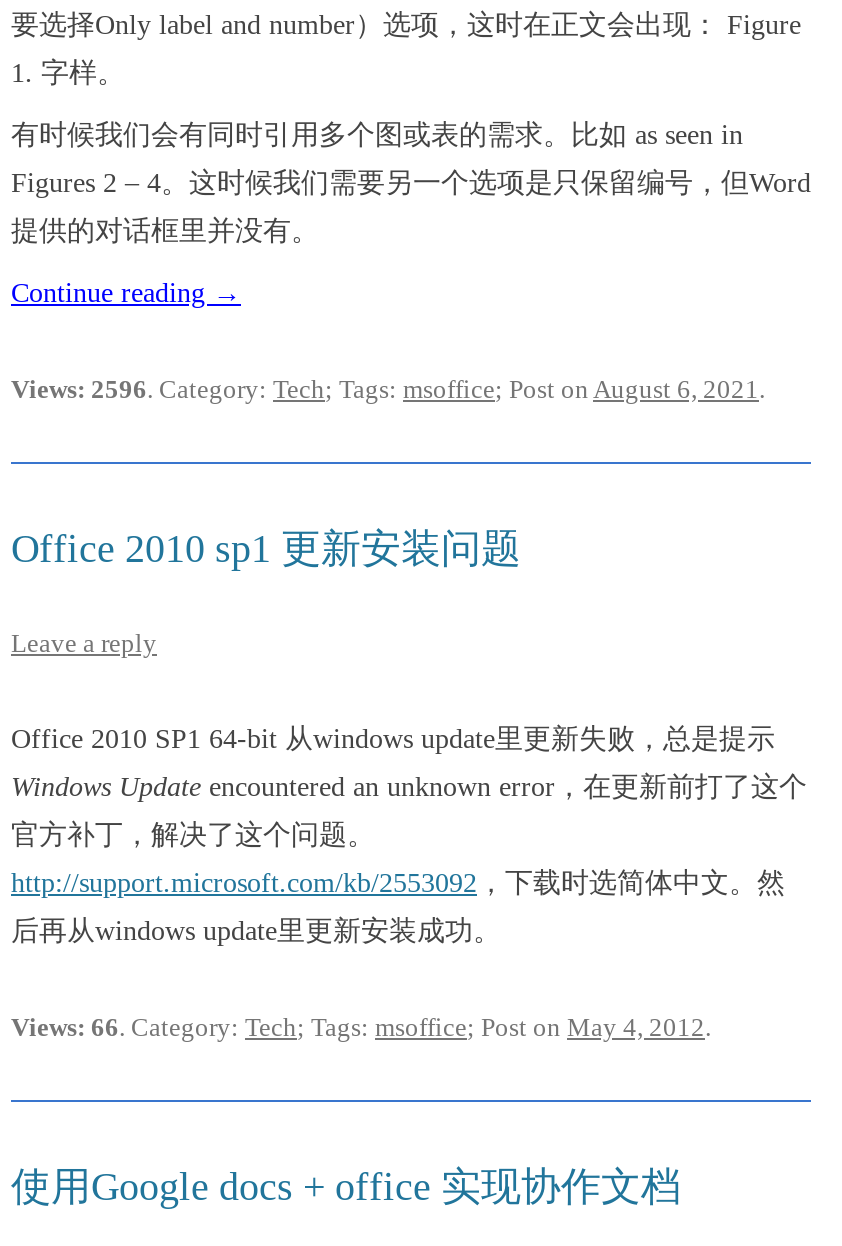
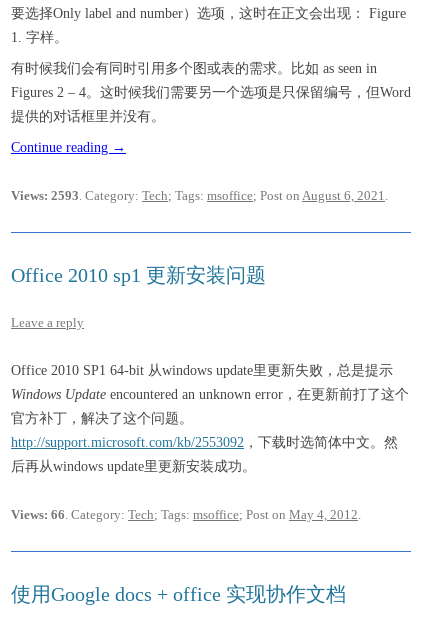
[11,374,765,404] Views: 2596. Category: Tech; Tags: msoffice; Post onAugust 6, 2021. -> [11,188,388,203] Views: 2593. Category: Tech; Tags: msoffice; Post onAugust 6, 2021.

